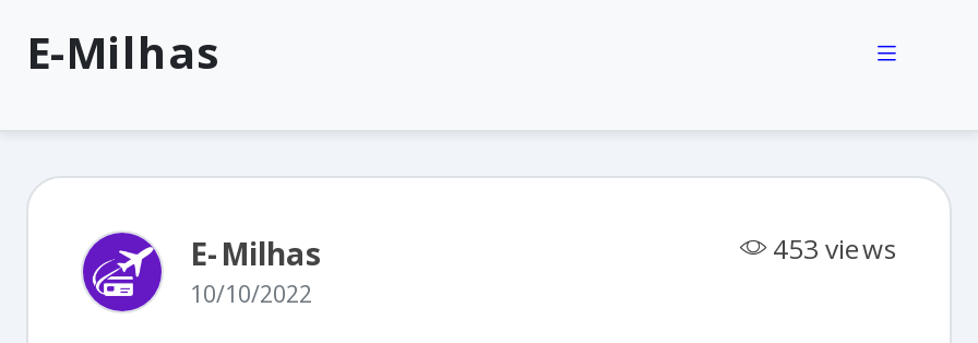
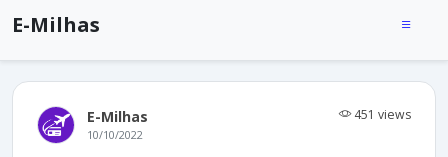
[766,230,897,268] 453 views -> [351,106,411,123] 451 views

